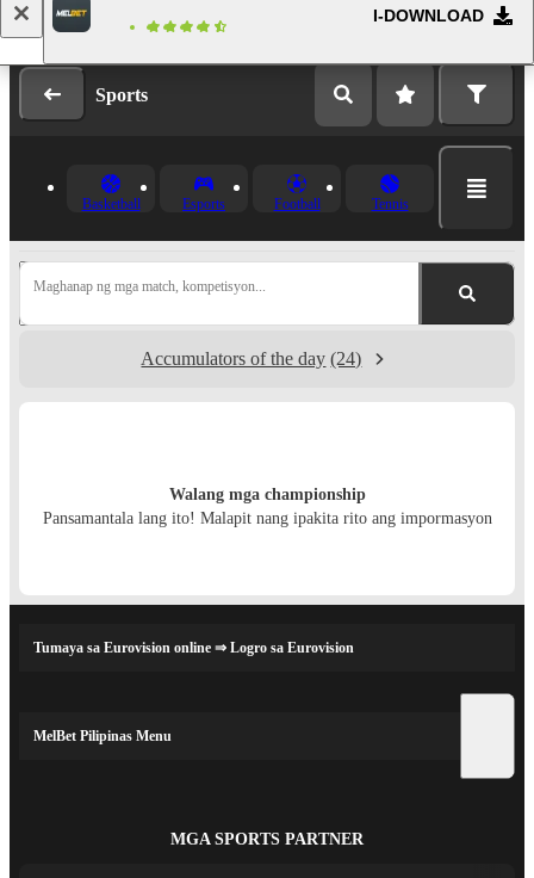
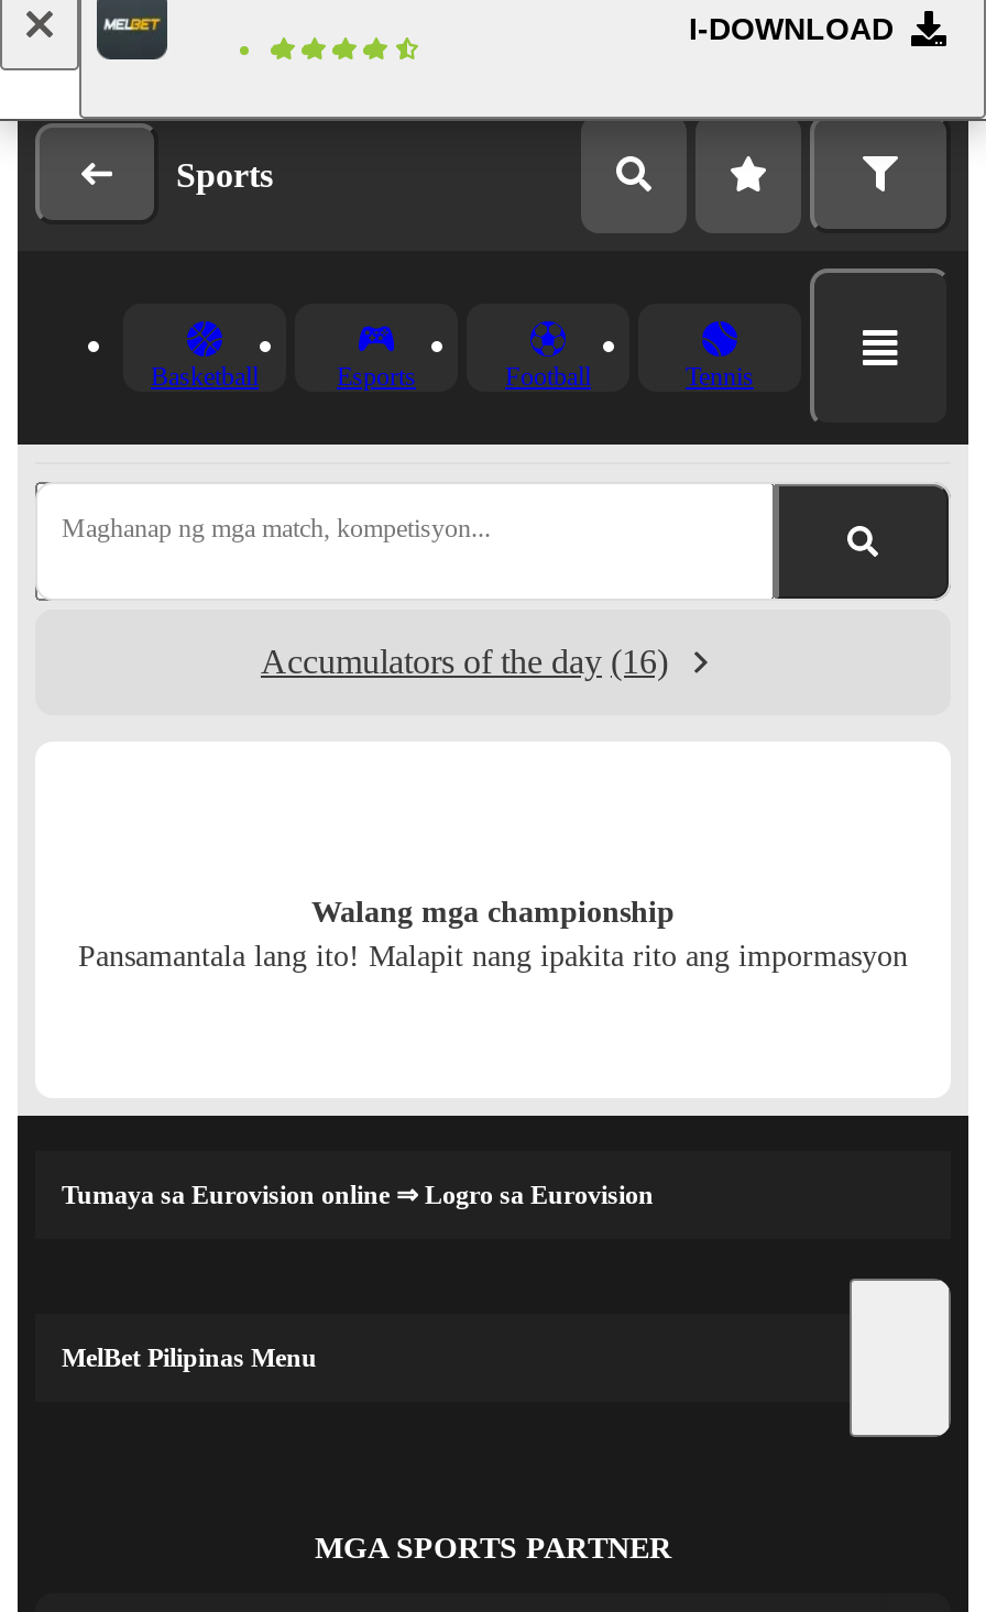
[141,348,362,369] Accumulators of the day (24) -> [261,643,668,680] Accumulators of the day (16)

